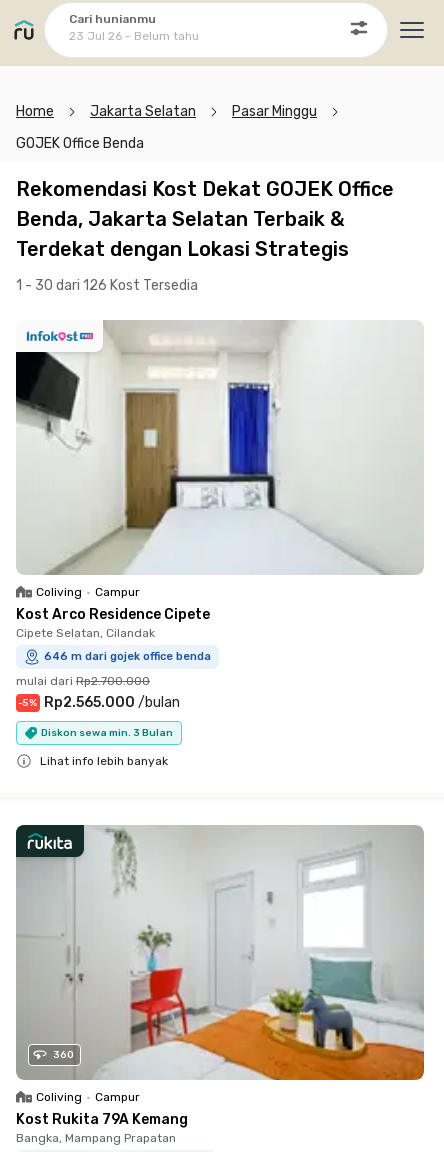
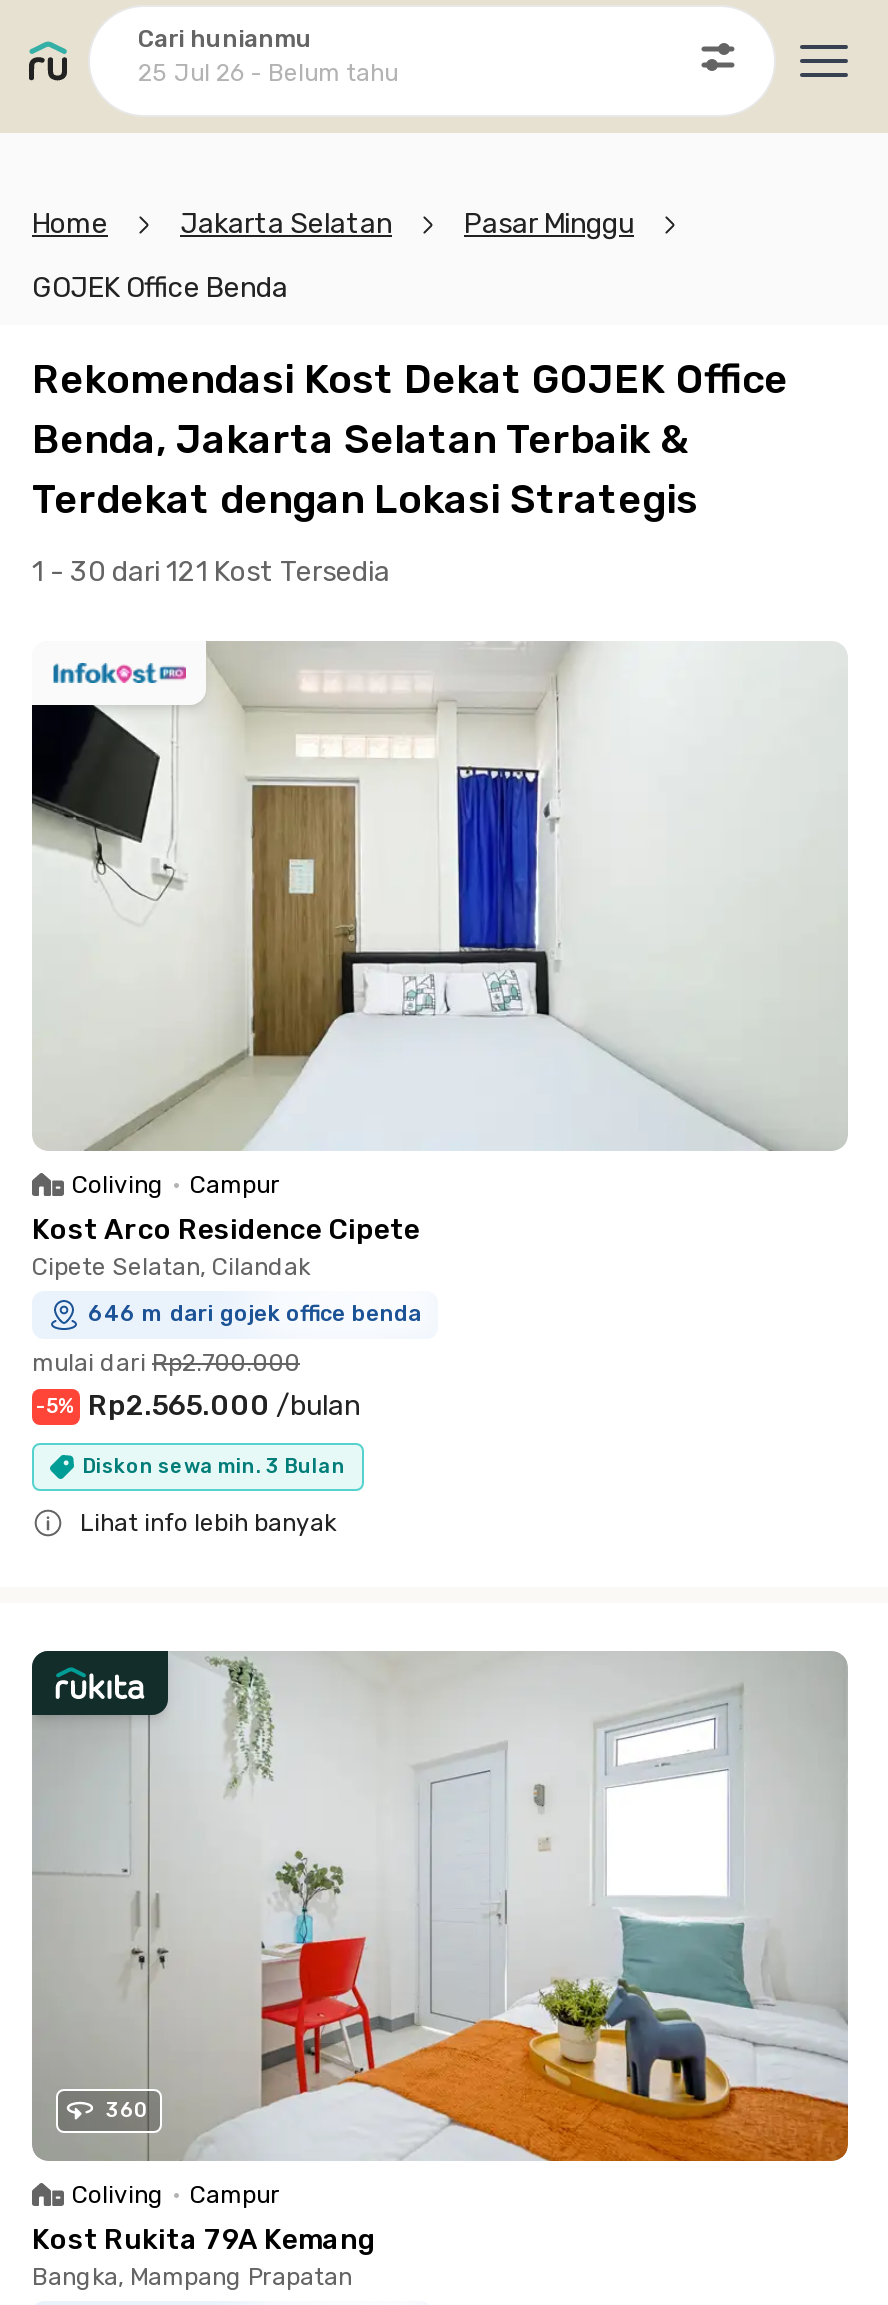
[69,28,199,42] 23 Jul 26 - Belum tahu -> [138,58,398,86] 25 Jul 26 - Belum tahu
[16,277,198,294] 1 - 30 dari 126 Kost Tersedia -> [32,555,390,589] 1 - 30 dari 121 Kost Tersedia

